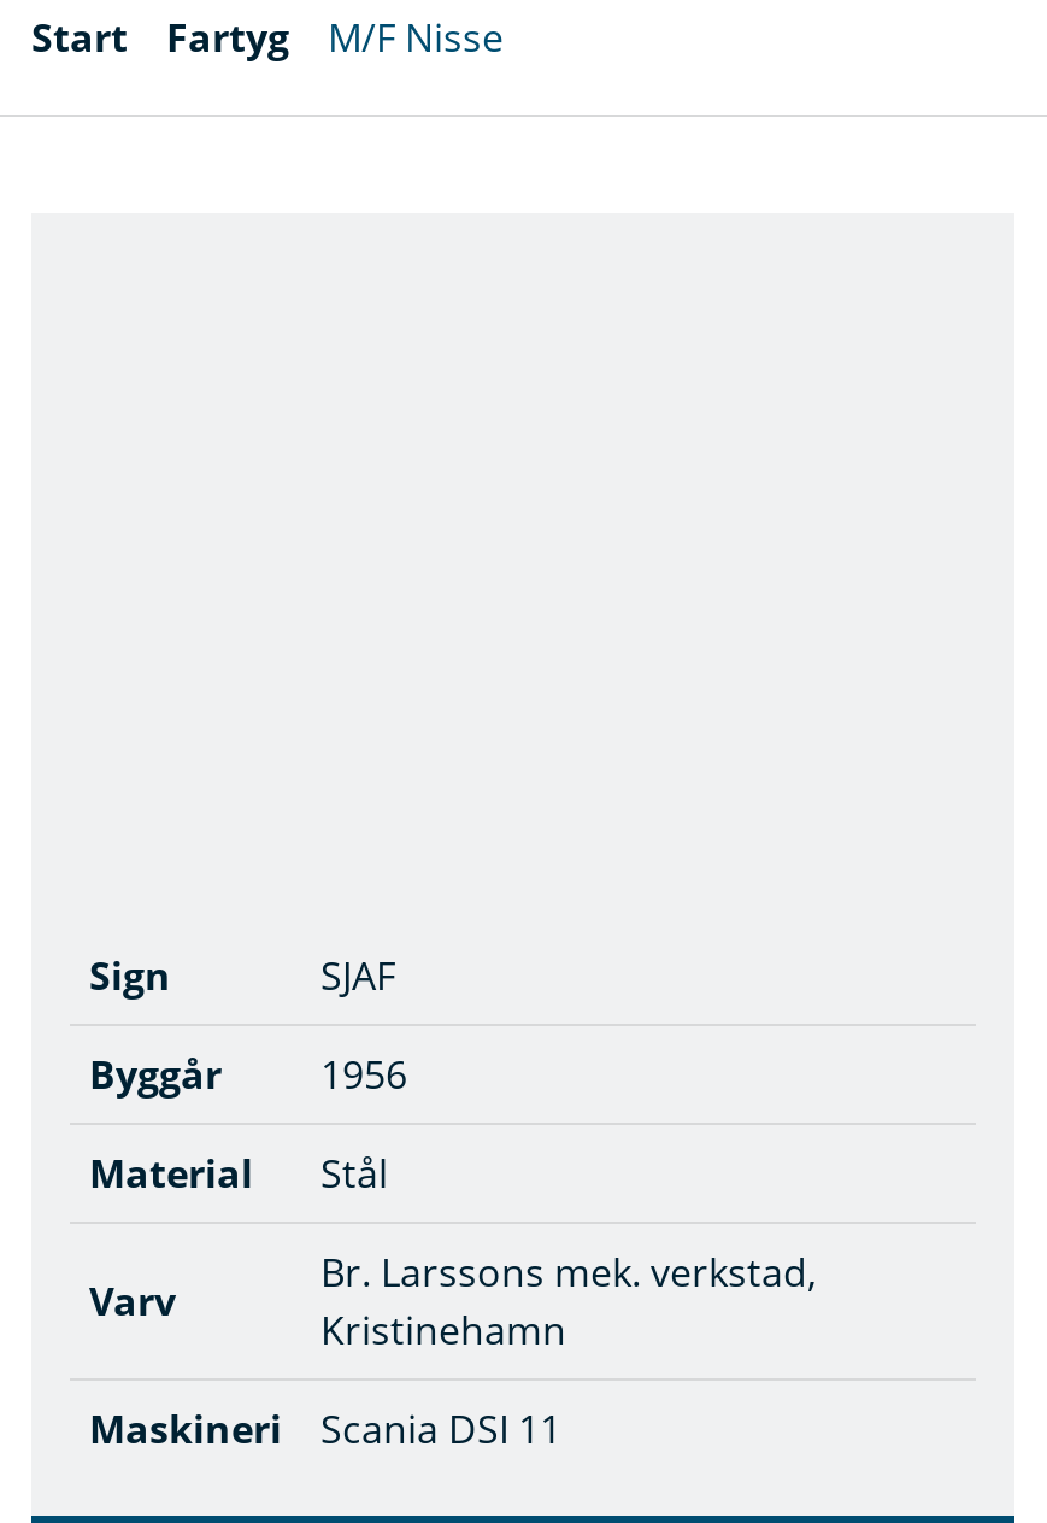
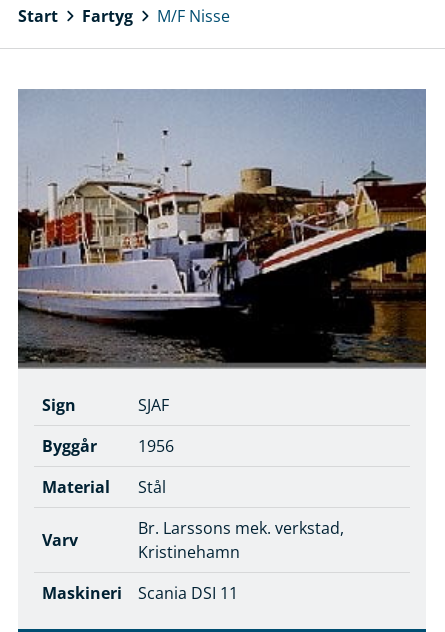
none -> [17,88,427,369] [image]

